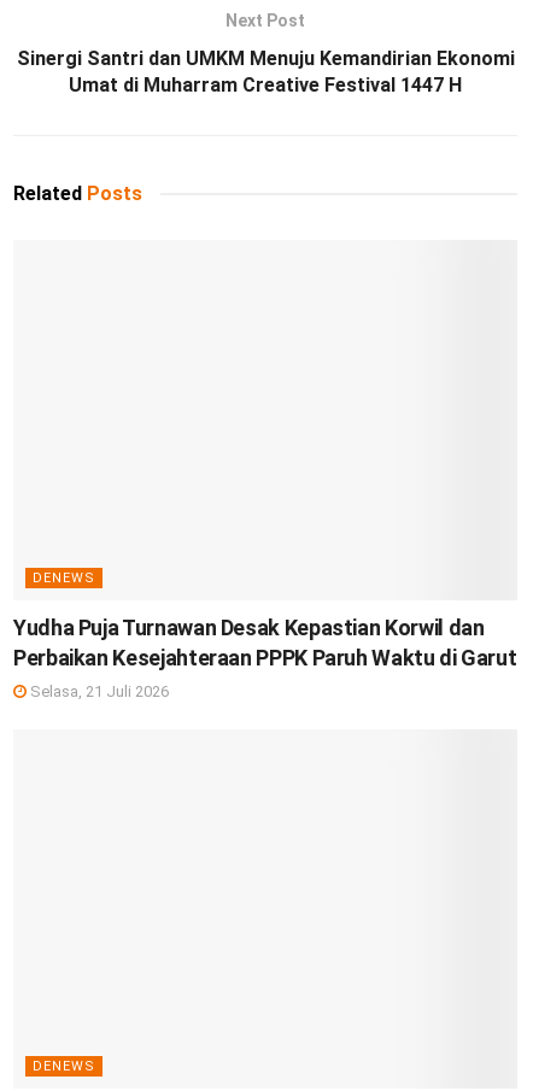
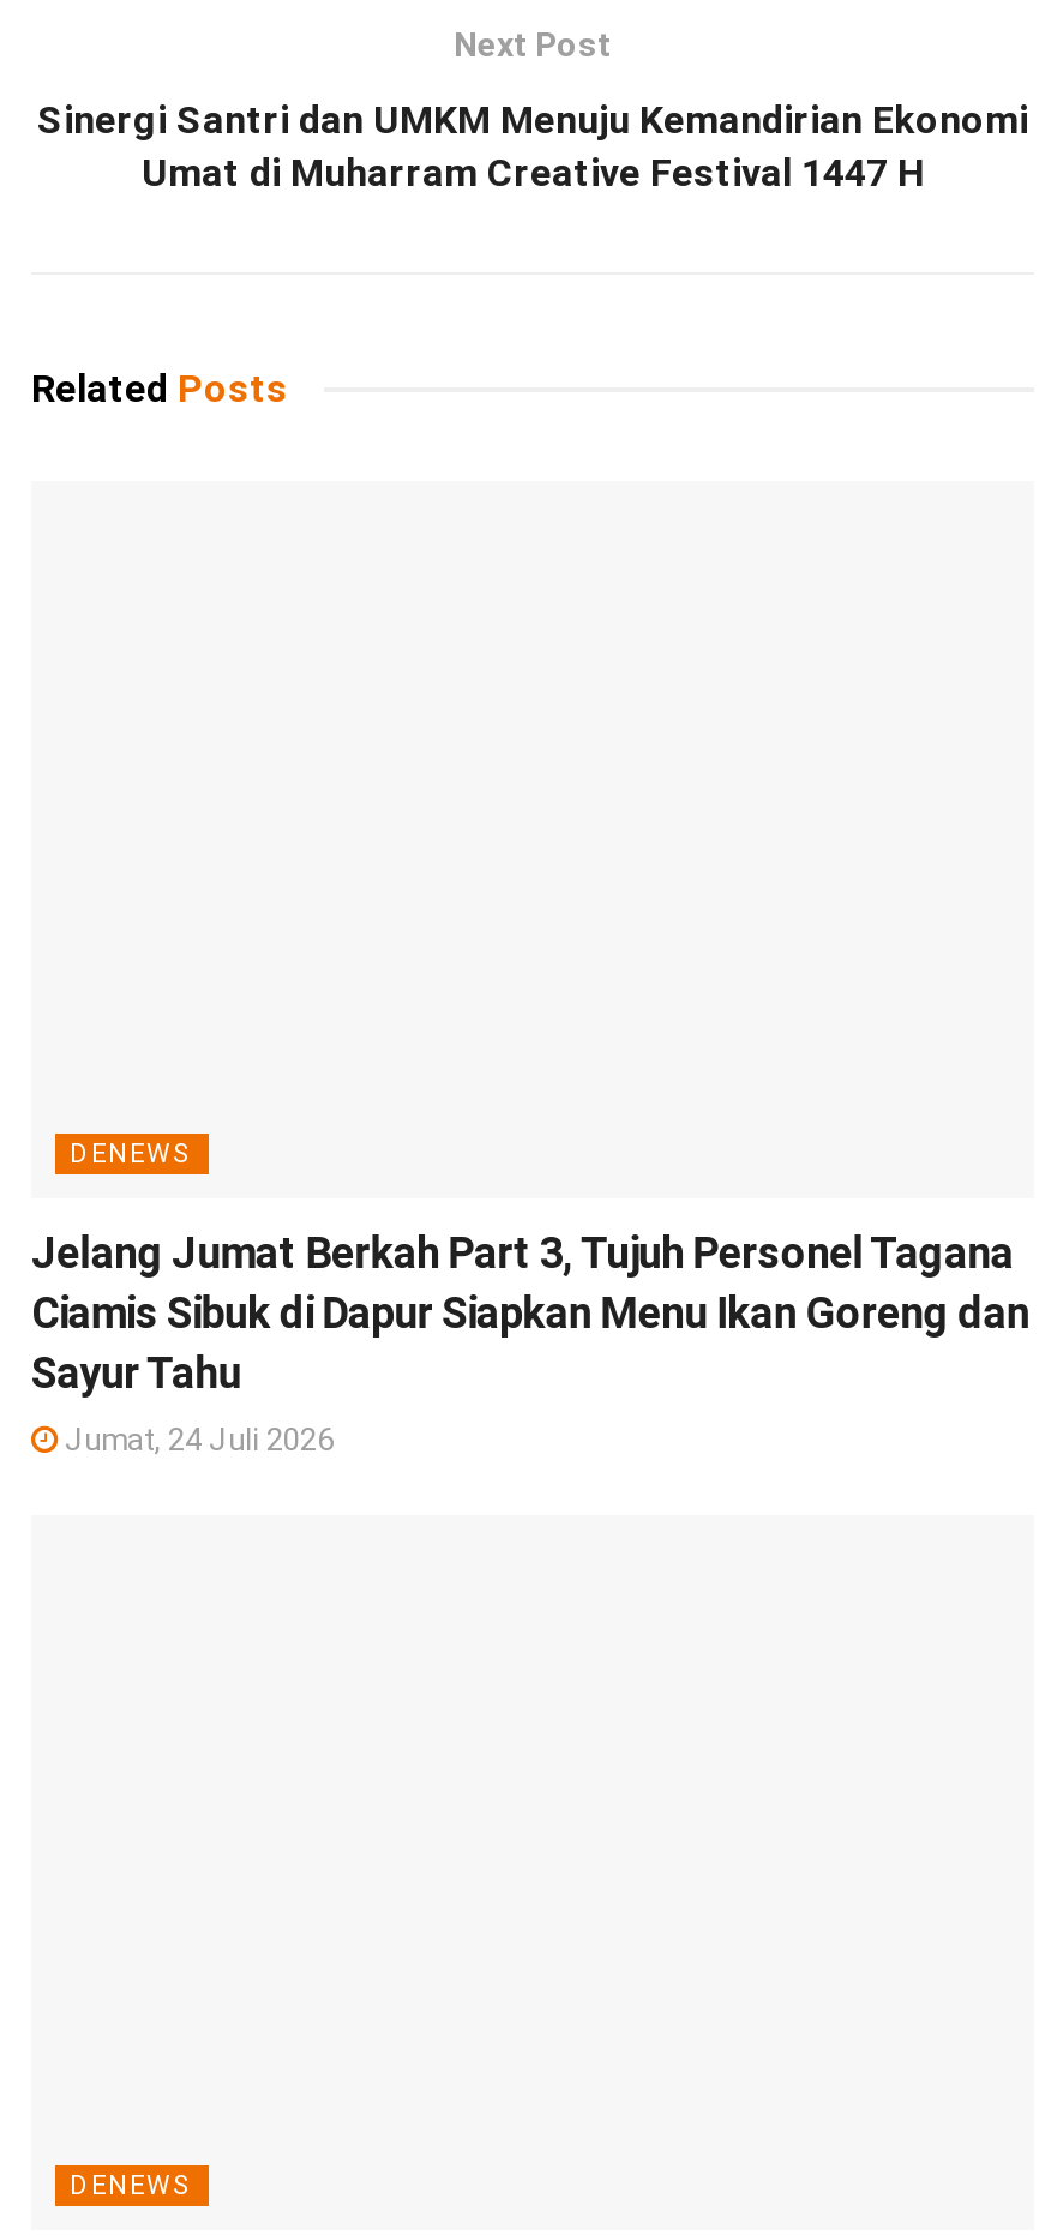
[13,614,517,670] Yudha Puja Turnawan Desak Kepastian Korwil dan | Perbaikan Kesejahteraan PPPK Paruh Waktu di Garut -> [31,1226,1029,1397] Jelang Jumat Berkah Part 3, Tujuh Personel Tagana | Ciamis Sibuk di Dapur Siapkan Menu Ikan Goreng dan | Sayur Tahu
[27,682,169,700] Selasa, 21 Juli 2026 -> [58,1421,334,1457] Jumat, 24 Juli 2026

